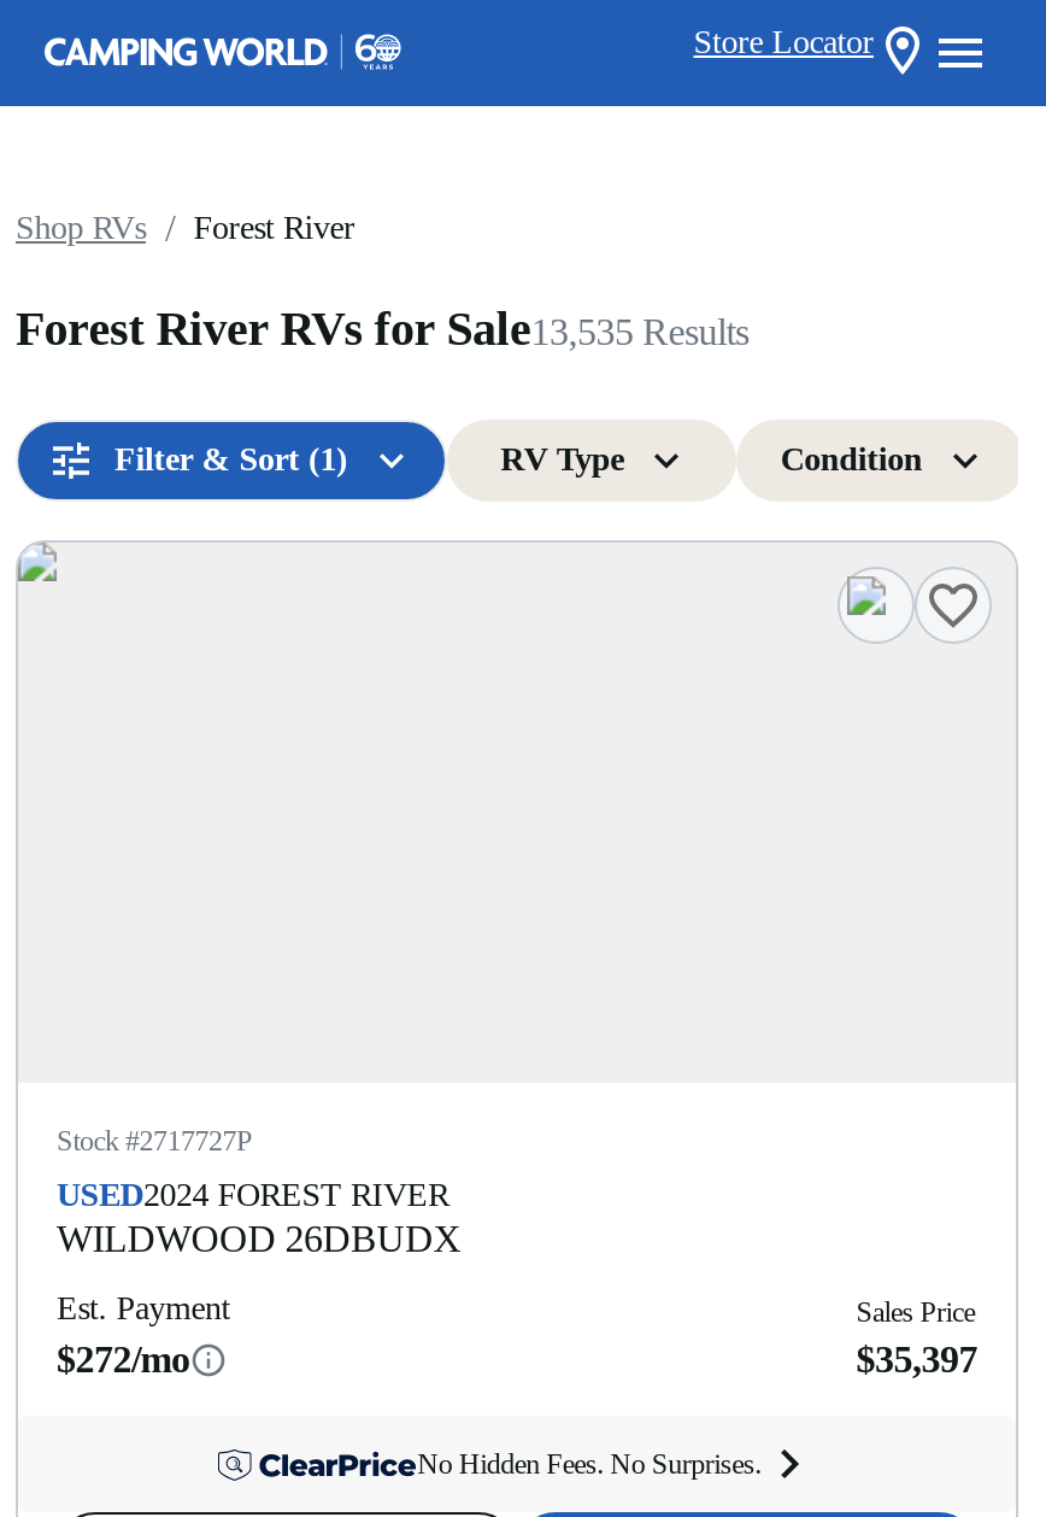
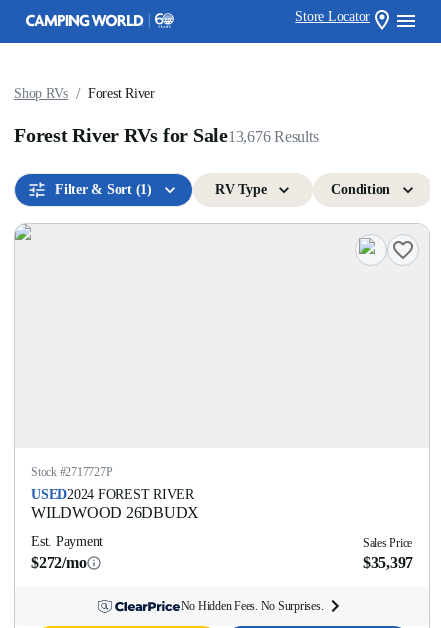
[16,301,749,355] Forest River RVs for Sale 13,535 Results -> [14,124,318,146] Forest River RVs for Sale 13,676 Results

